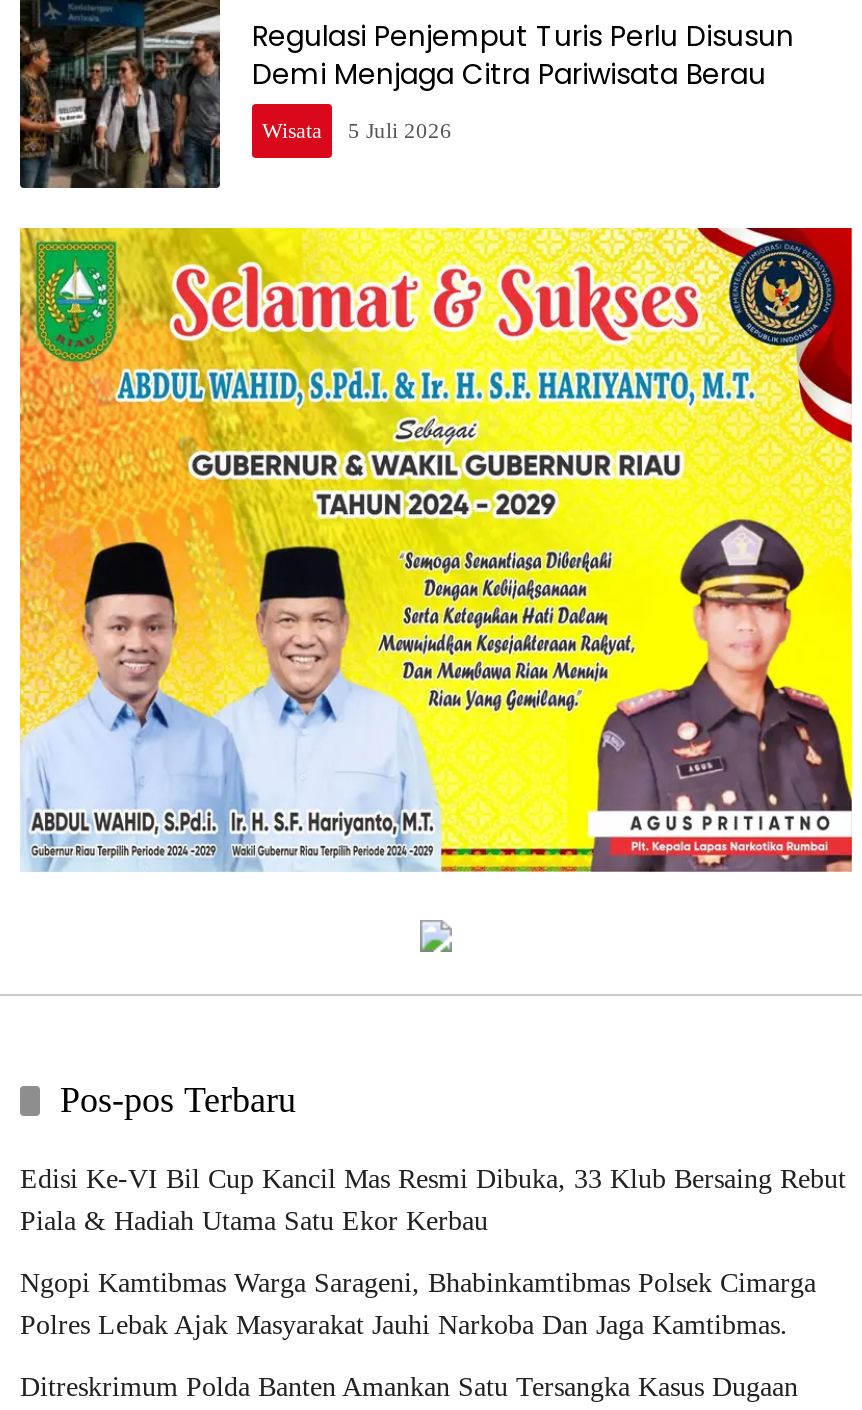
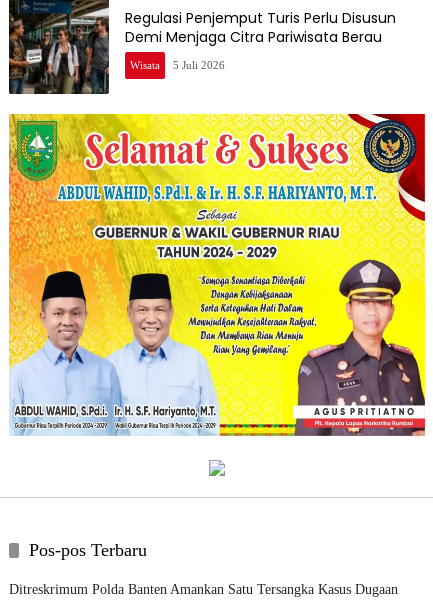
[20,1164,846,1340] Edisi Ke-VI Bil Cup Kancil Mas Resmi Dibuka, 33 Klub Bersaing Rebut | Piala & Hadiah Utama Satu Ekor Kerbau | Ngopi Kamtibmas Warga Sarageni, Bhabinkamtibmas Polsek Cimarga | Polres Lebak Ajak Masyarakat Jauhi Narkoba Dan Jaga Kamtibmas. -> none

